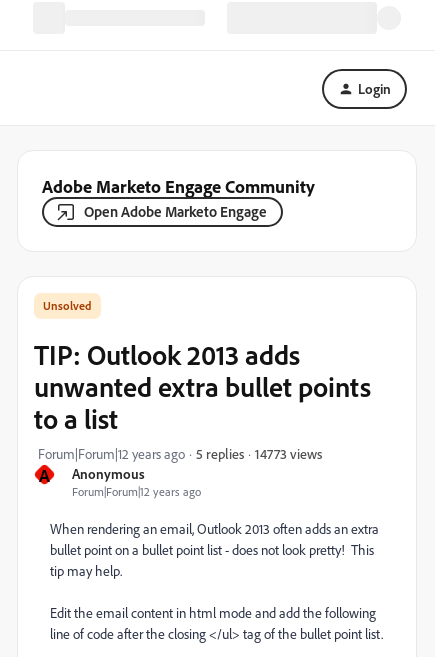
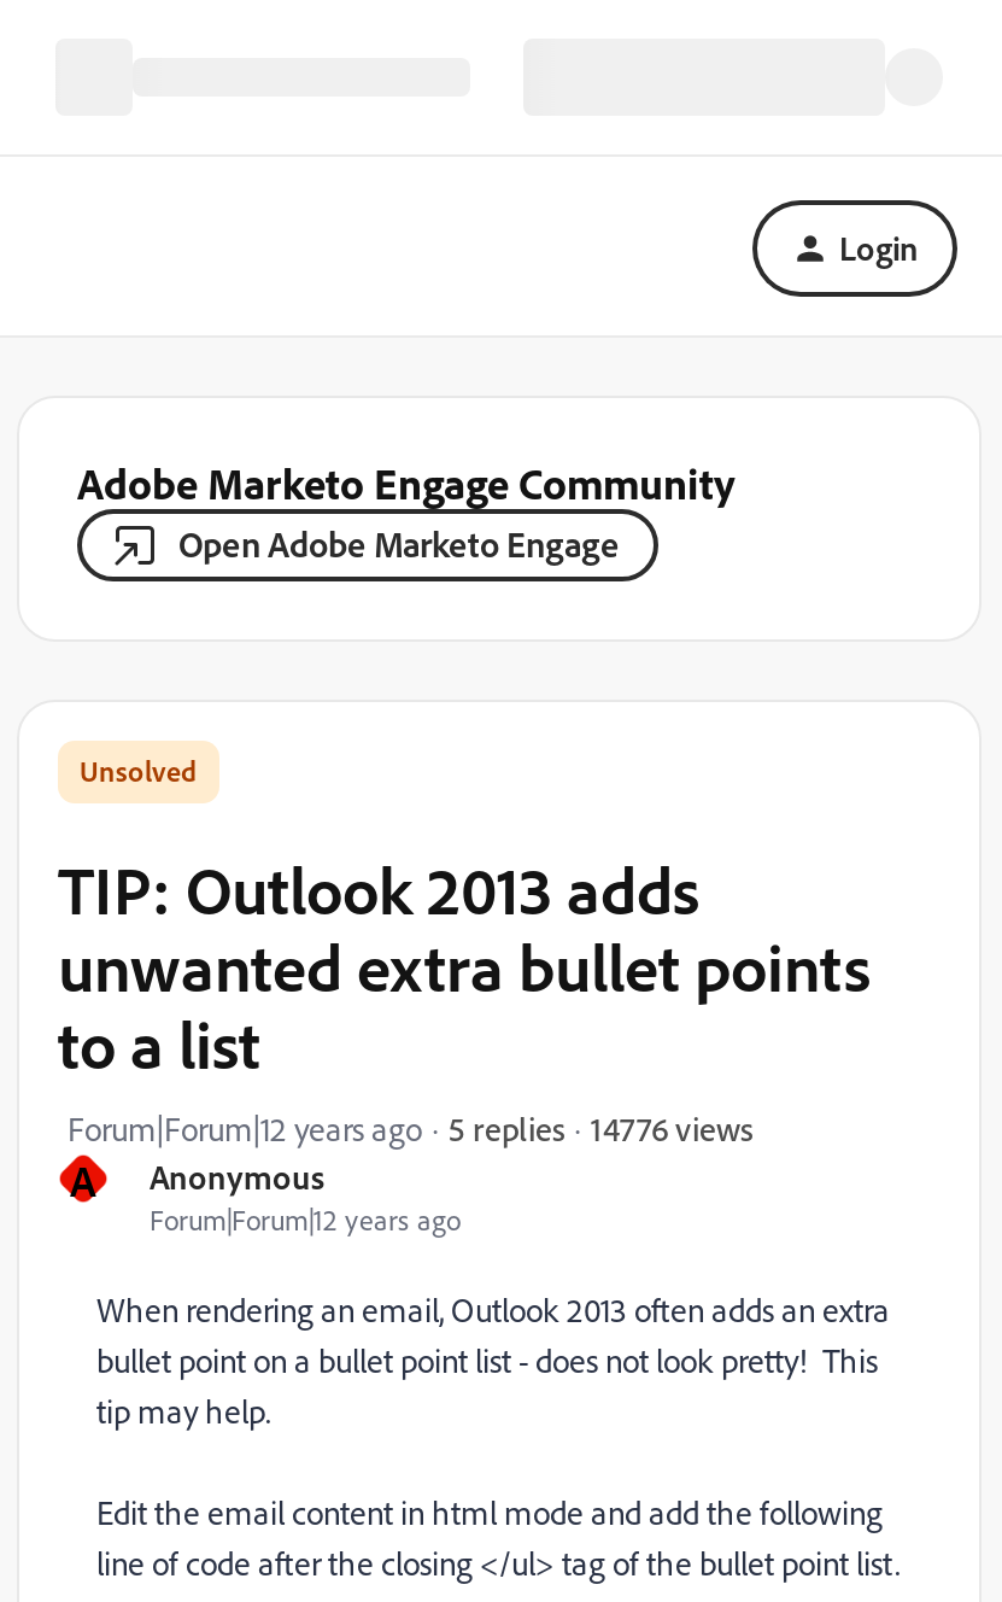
[255,444,322,461] 14773 views -> [591,1106,752,1147] 14776 views

